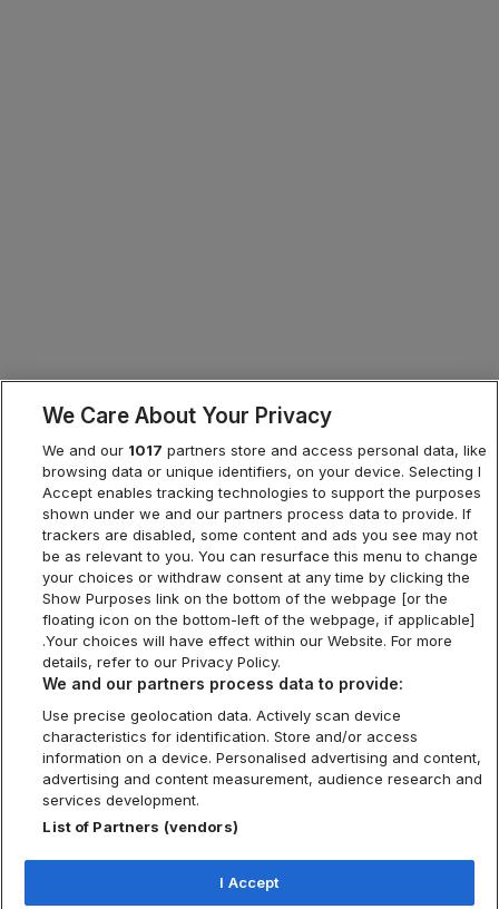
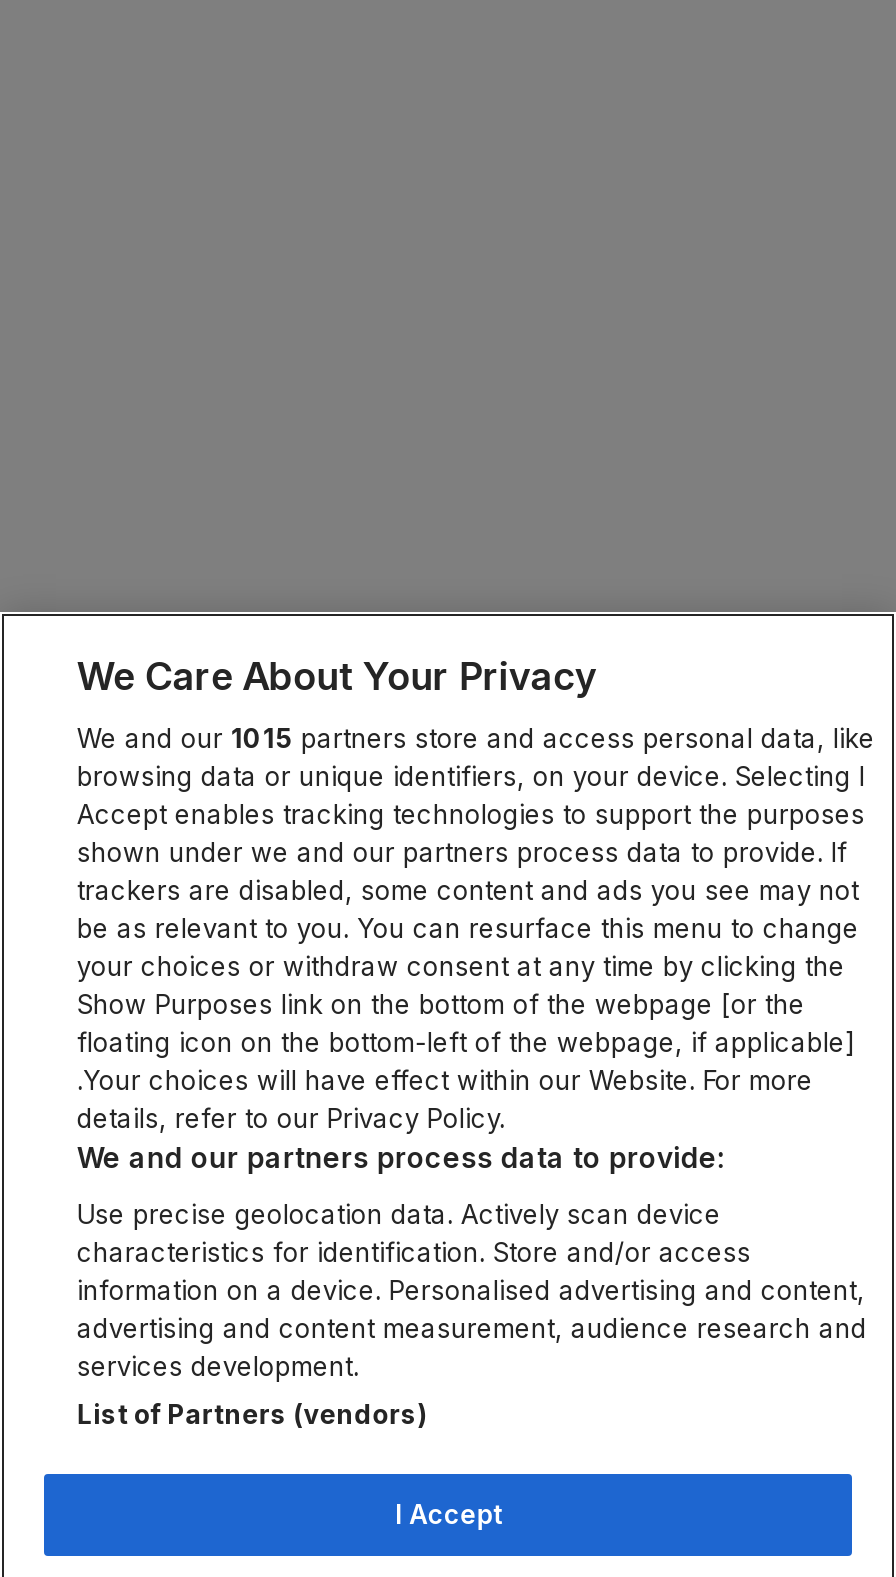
[43,441,487,459] We and our 1017 partners store and access personal data, like -> [77,722,875,754] We and our 1015 partners store and access personal data, like

